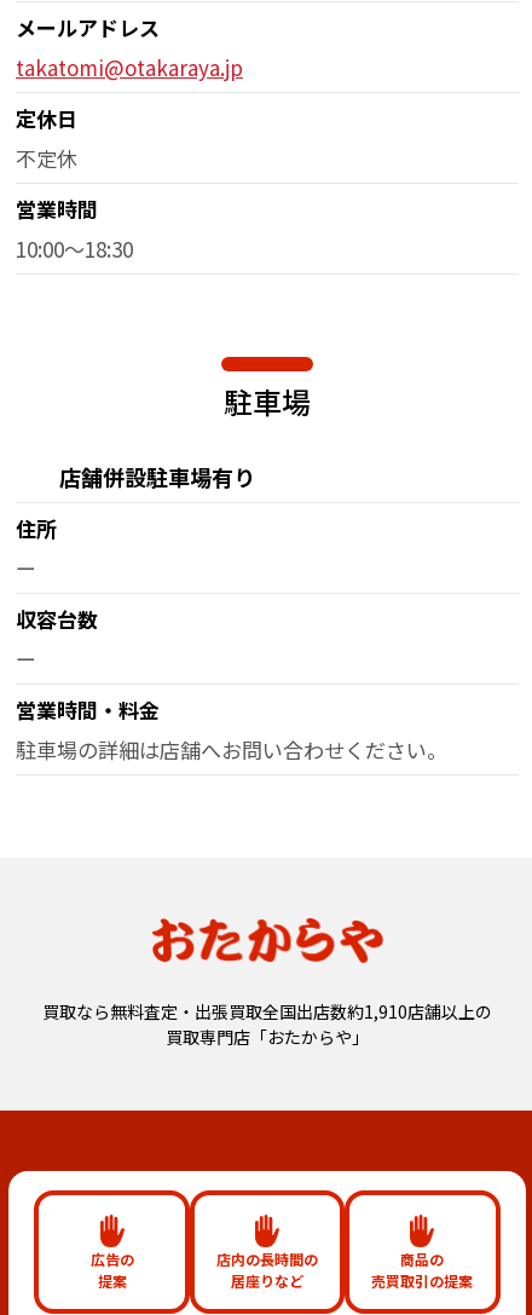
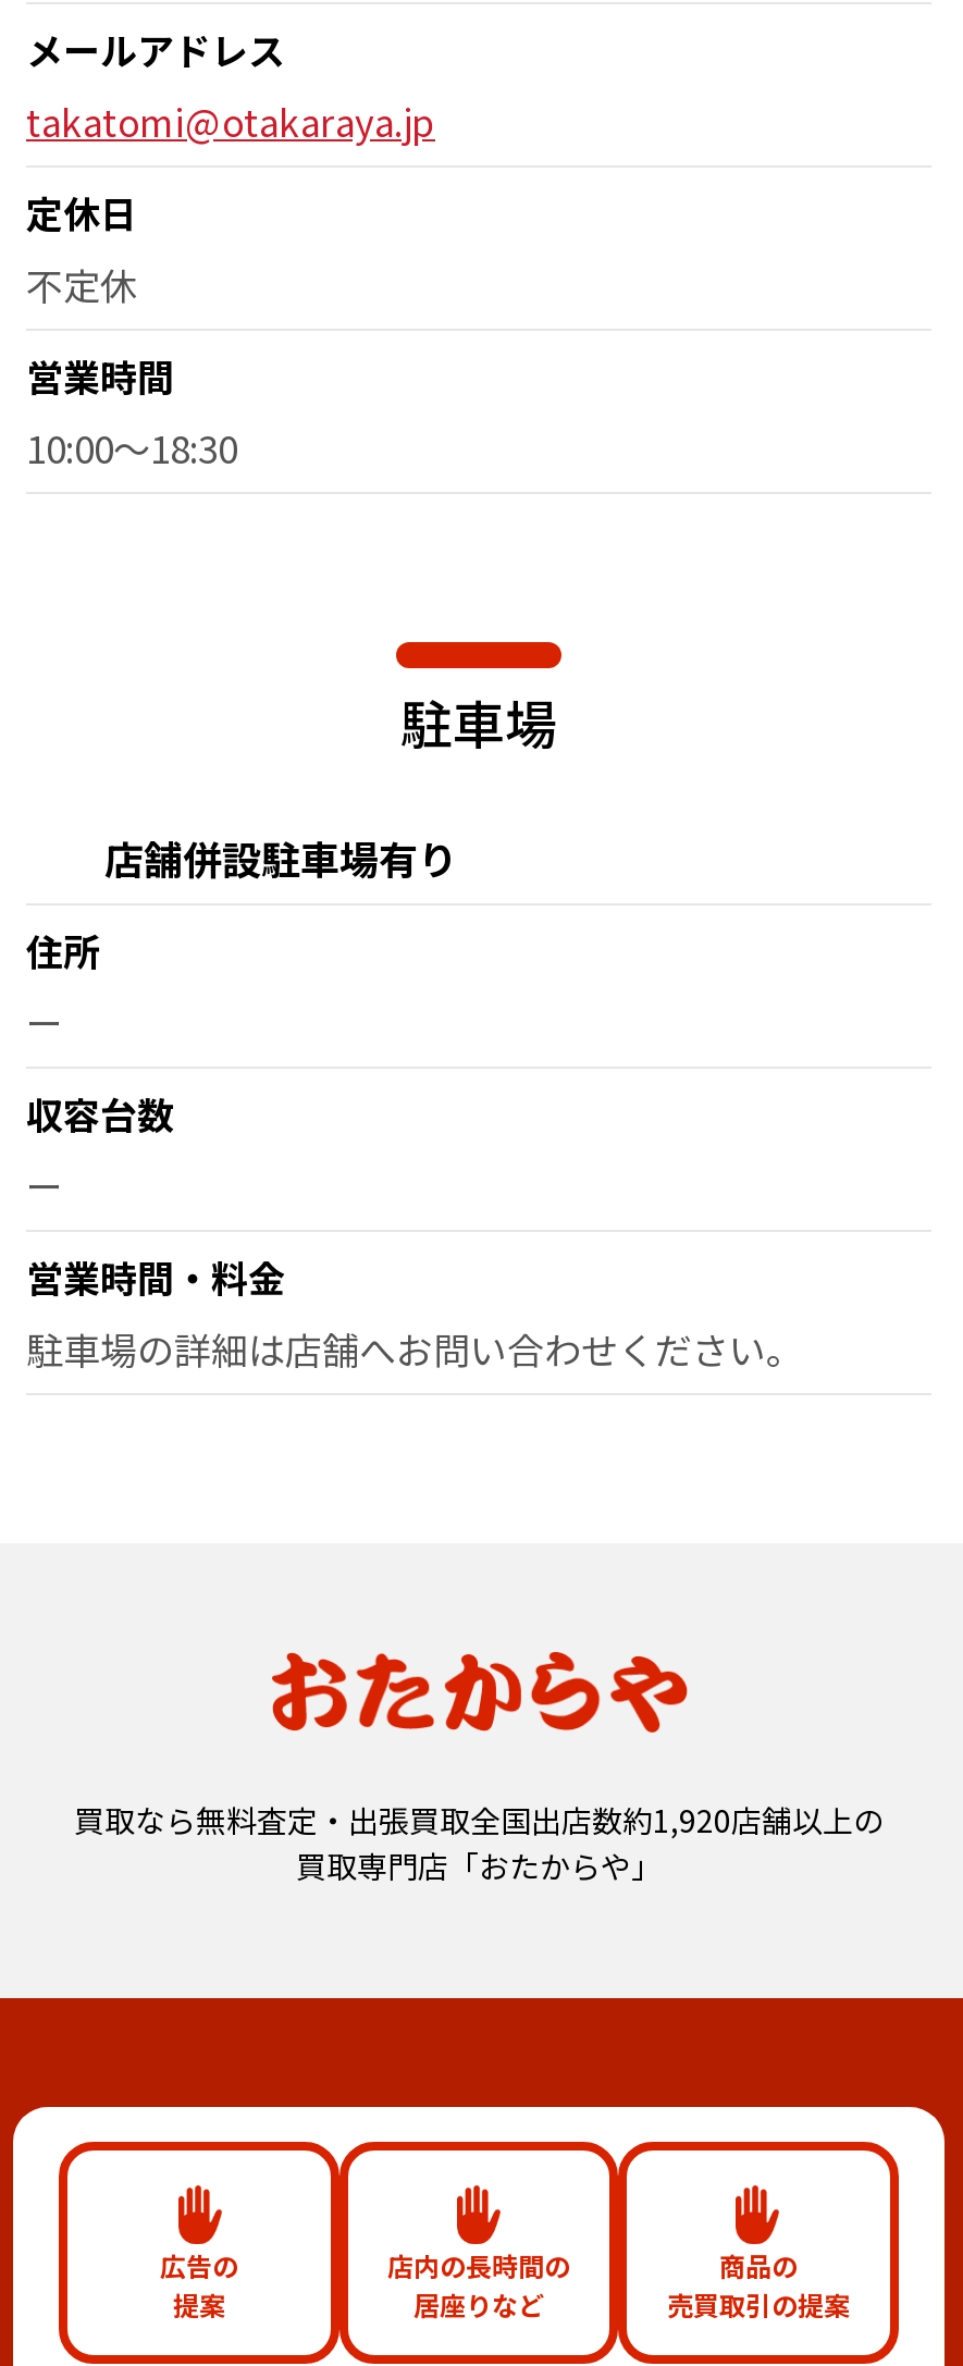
[42,999,492,1023] 買取なら無料査定・出張買取全国出店数約1,910店舗以上の -> [74,1798,884,1841] 買取なら無料査定・出張買取全国出店数約1,920店舗以上の

